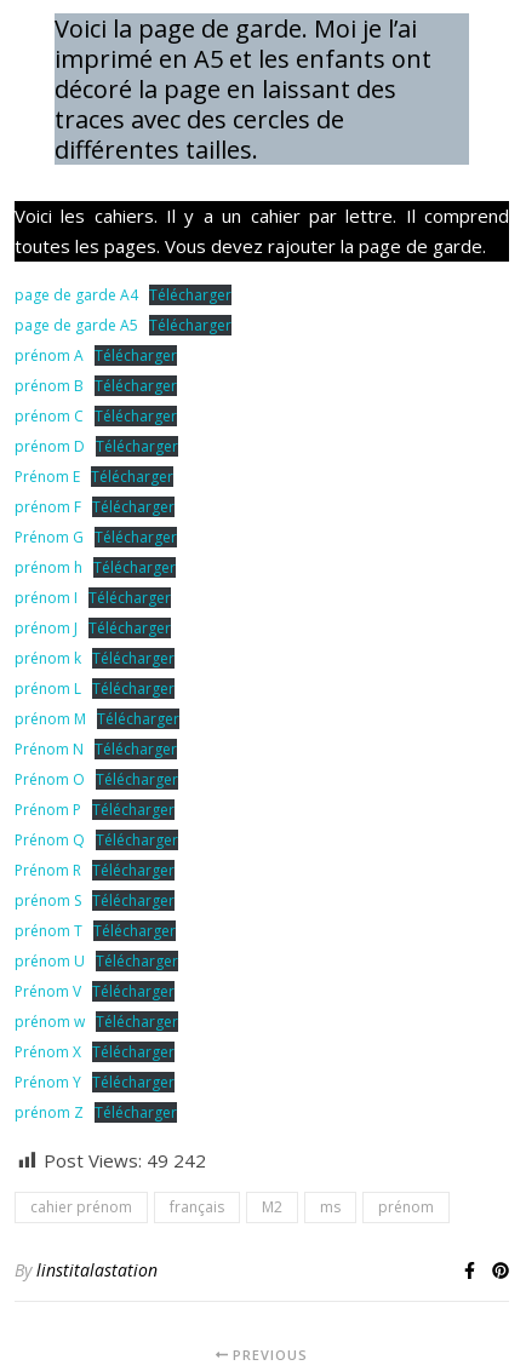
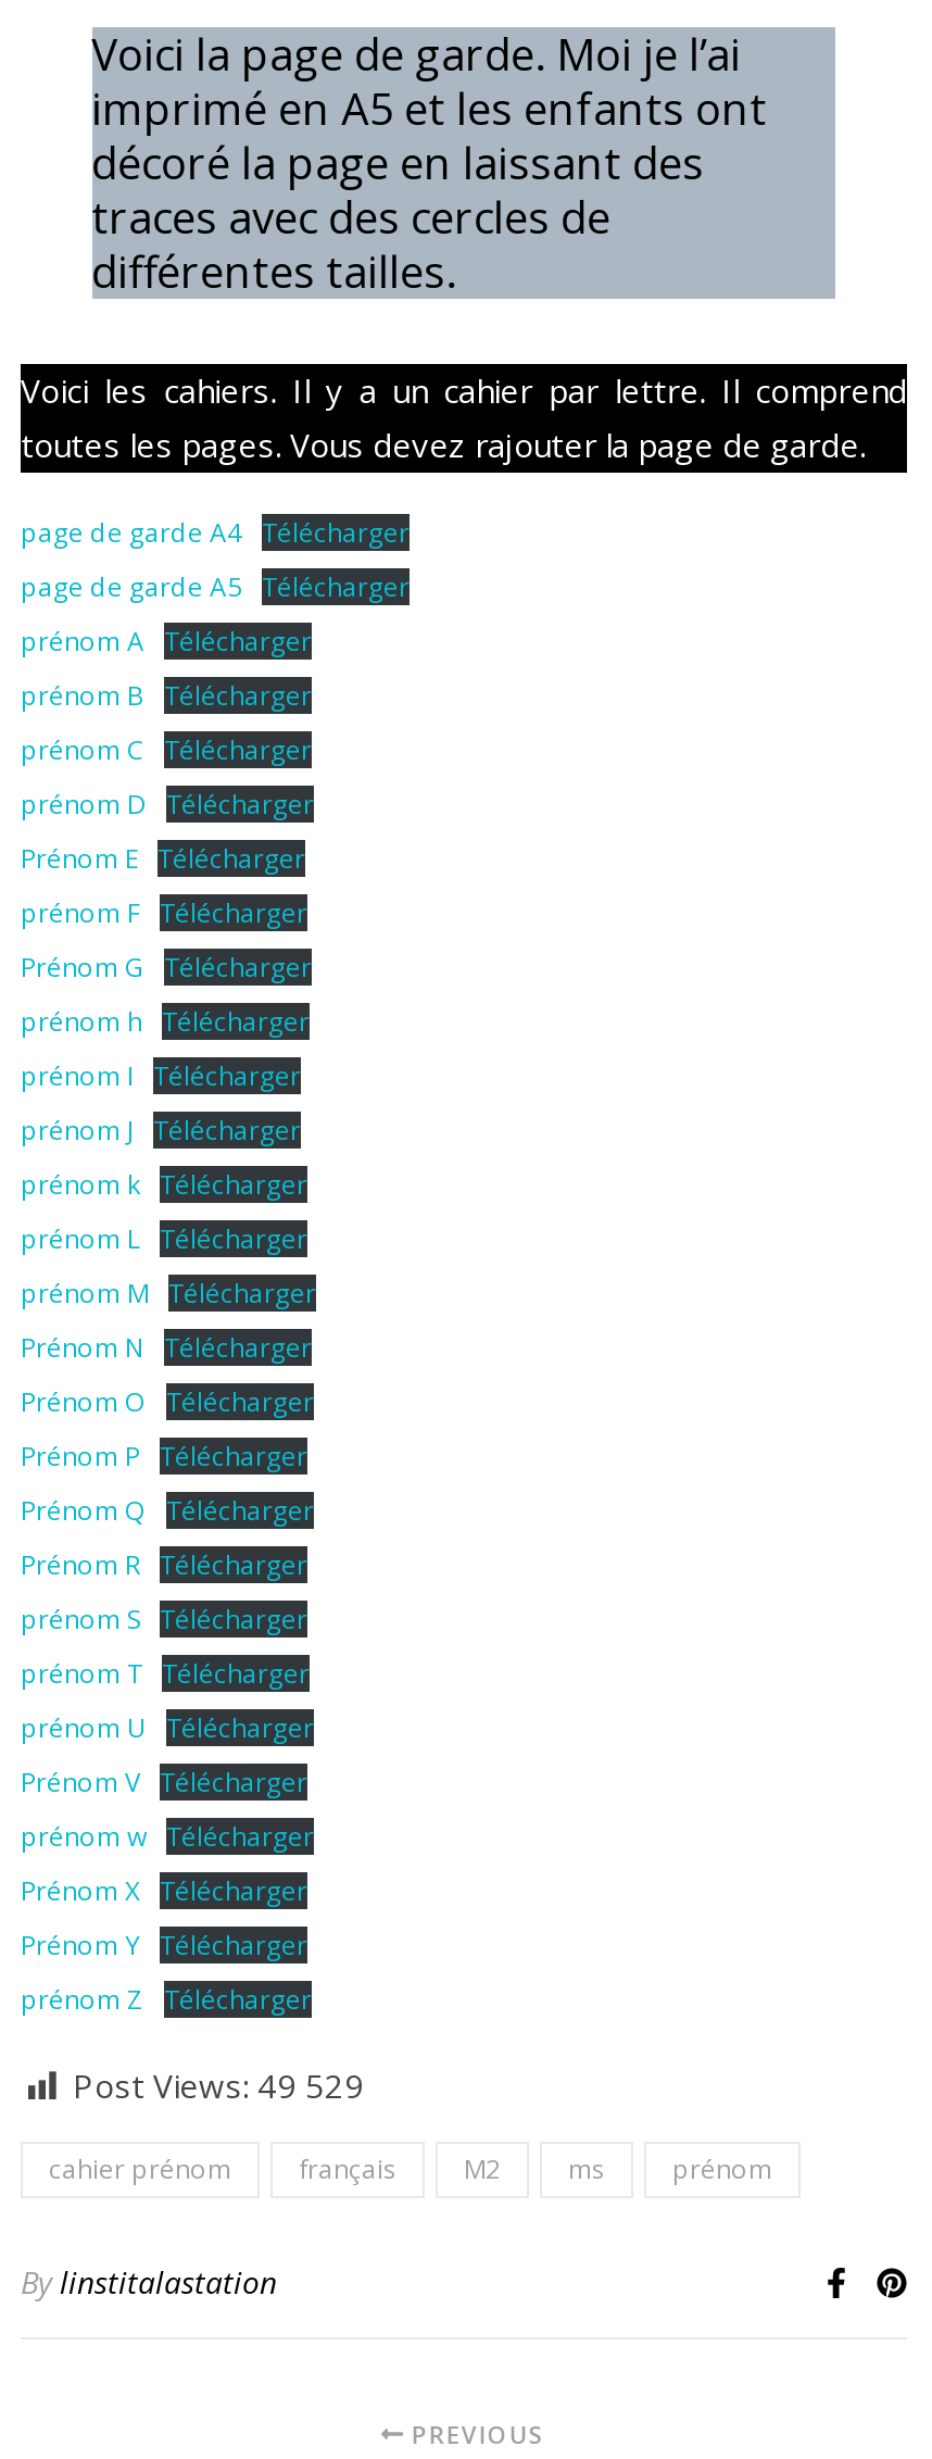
[44,1148,206,1172] Post Views: 49 242 -> [73,2063,364,2107] Post Views: 49 529

